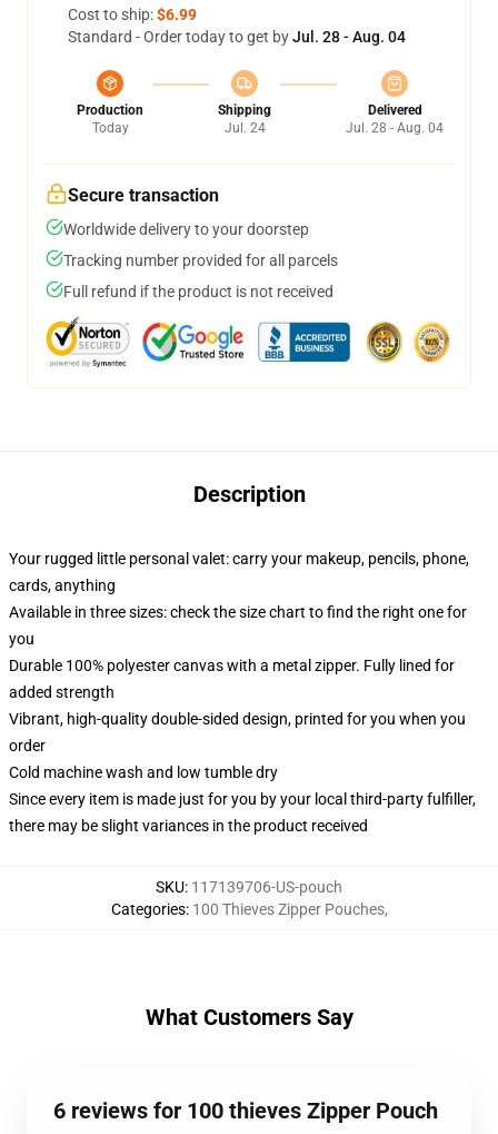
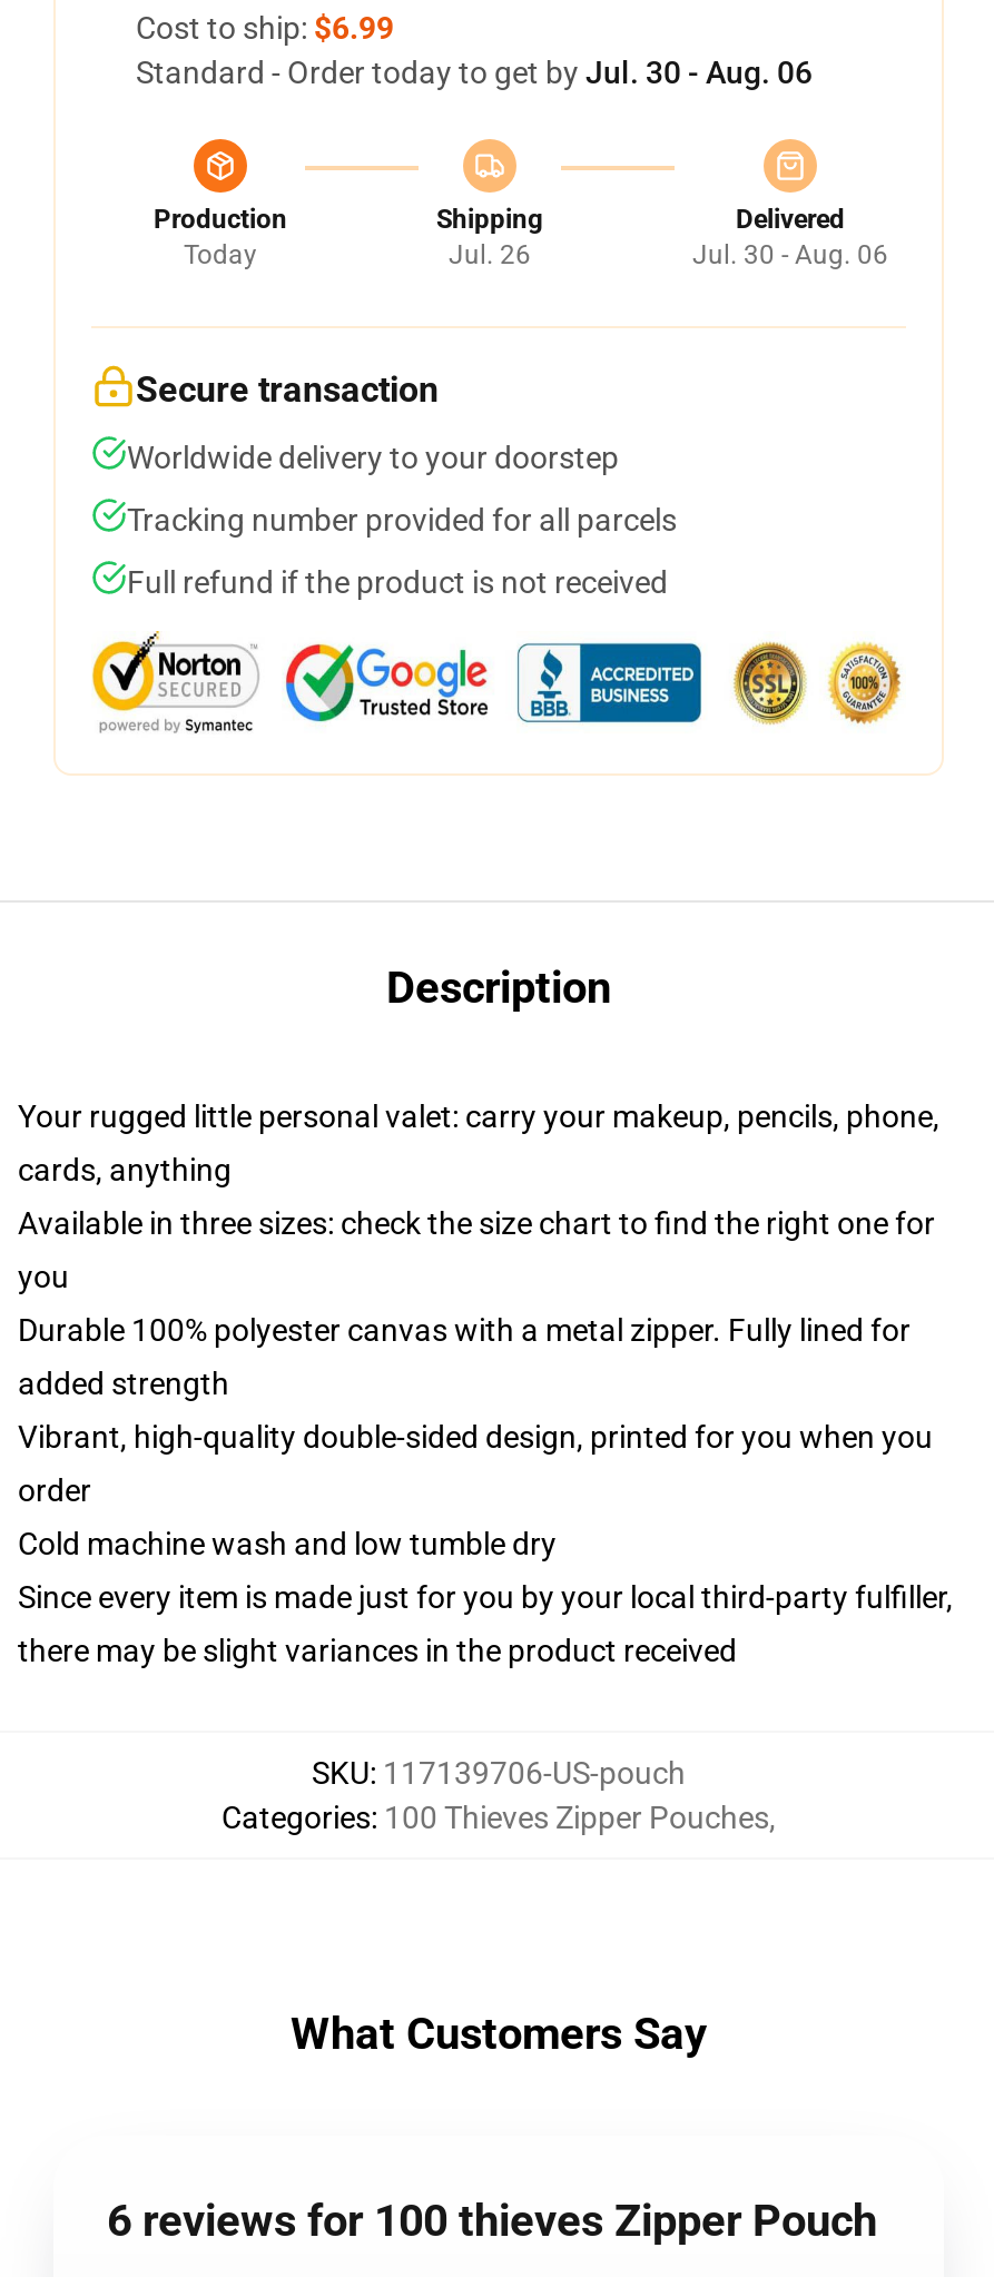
[68,28,406,46] Standard - Order today to get by Jul. 28 - Aug. 04 -> [136,55,813,90] Standard - Order today to get by Jul. 30 - Aug. 06
[224,120,265,136] Jul. 24 -> [449,239,531,270] Jul. 26
[346,120,444,136] Jul. 28 - Aug. 04 -> [692,239,888,270] Jul. 30 - Aug. 06

